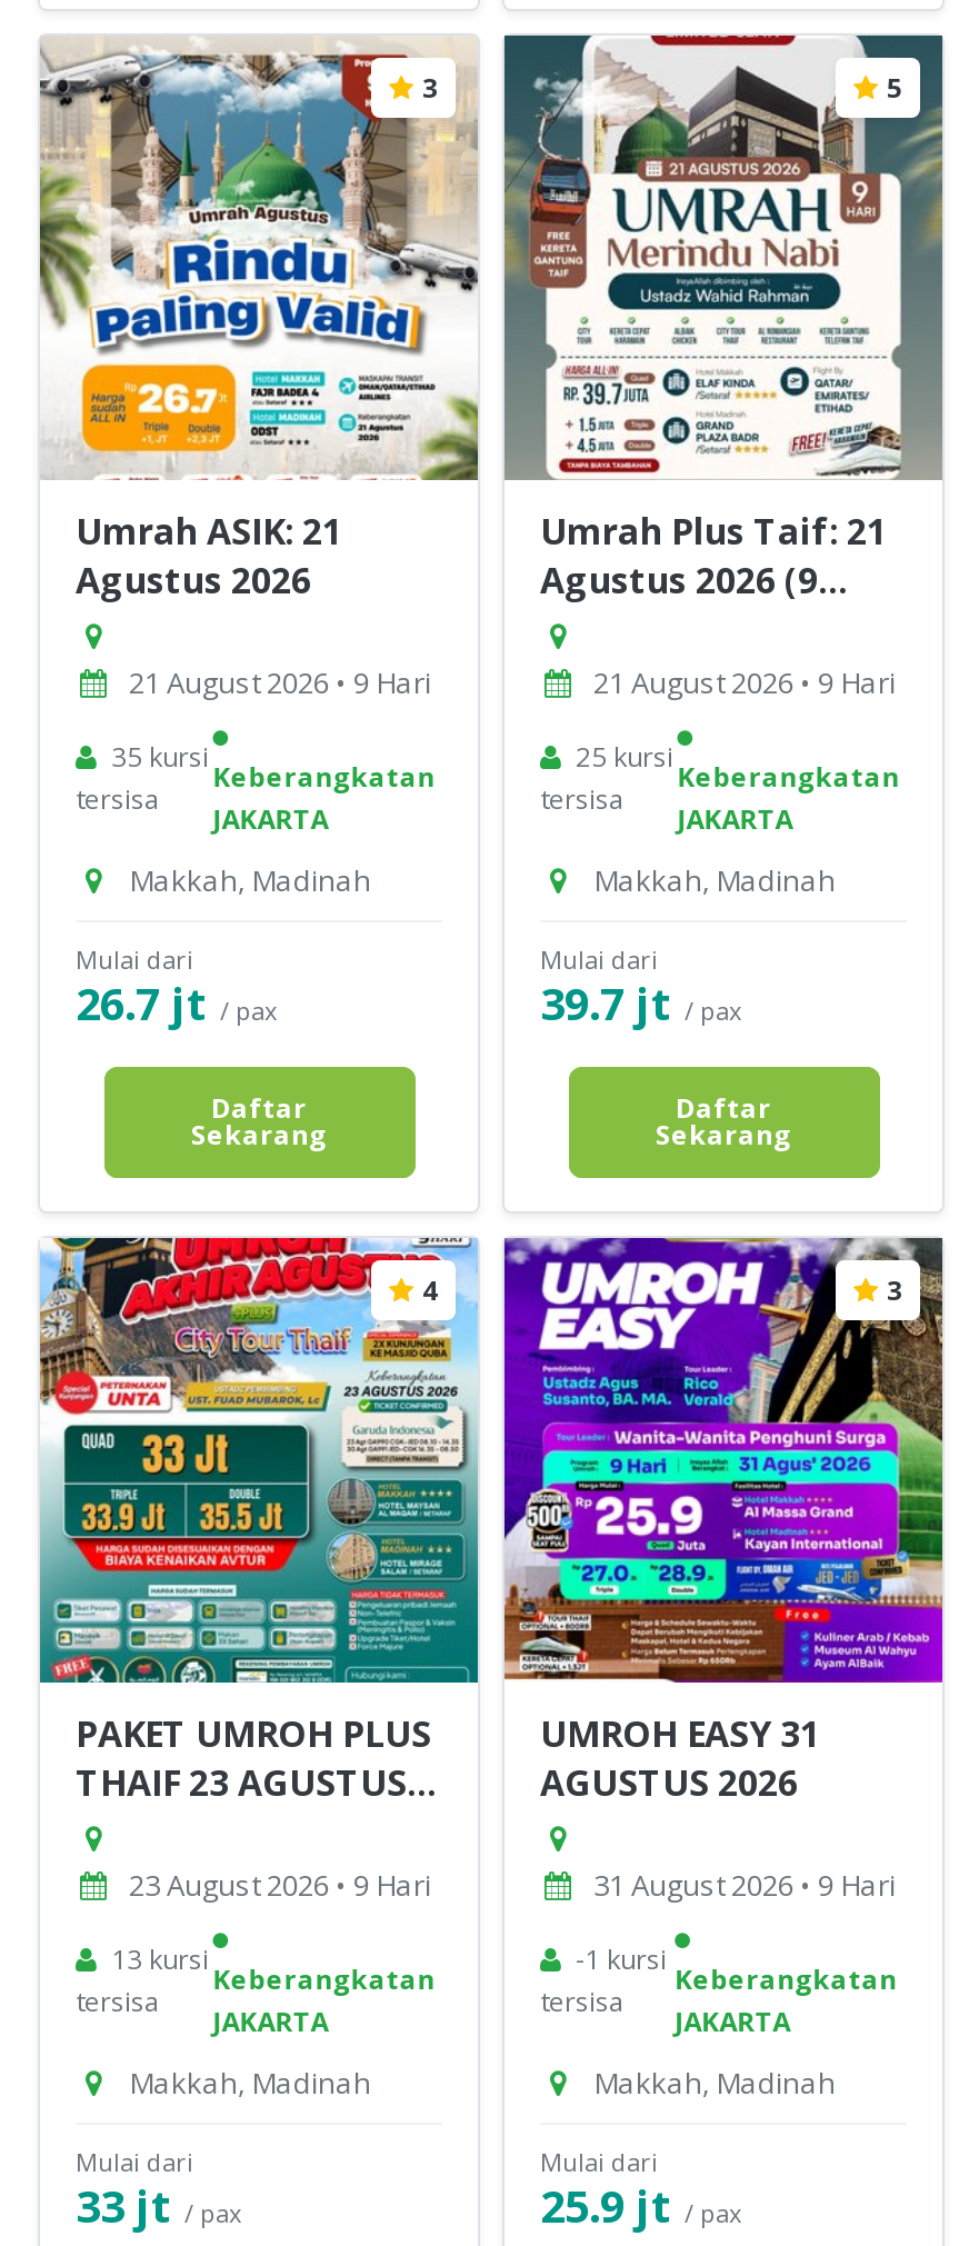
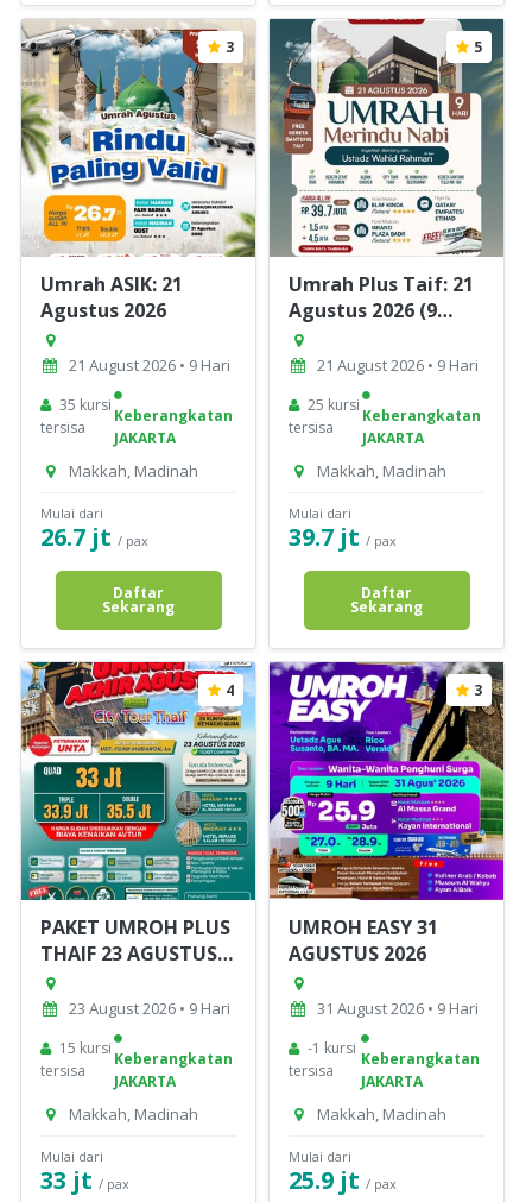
[104,1939,209,1977] 13 kursi -> [56,1037,112,1058] 15 kursi

